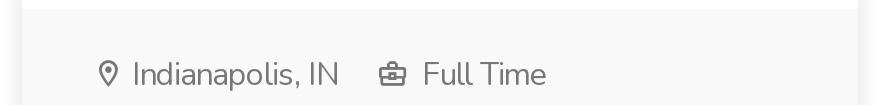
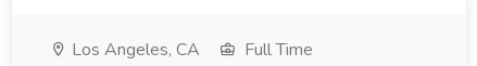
[124,53,340,97] Indianapolis, IN -> [67,38,200,62] Los Angeles, CA

